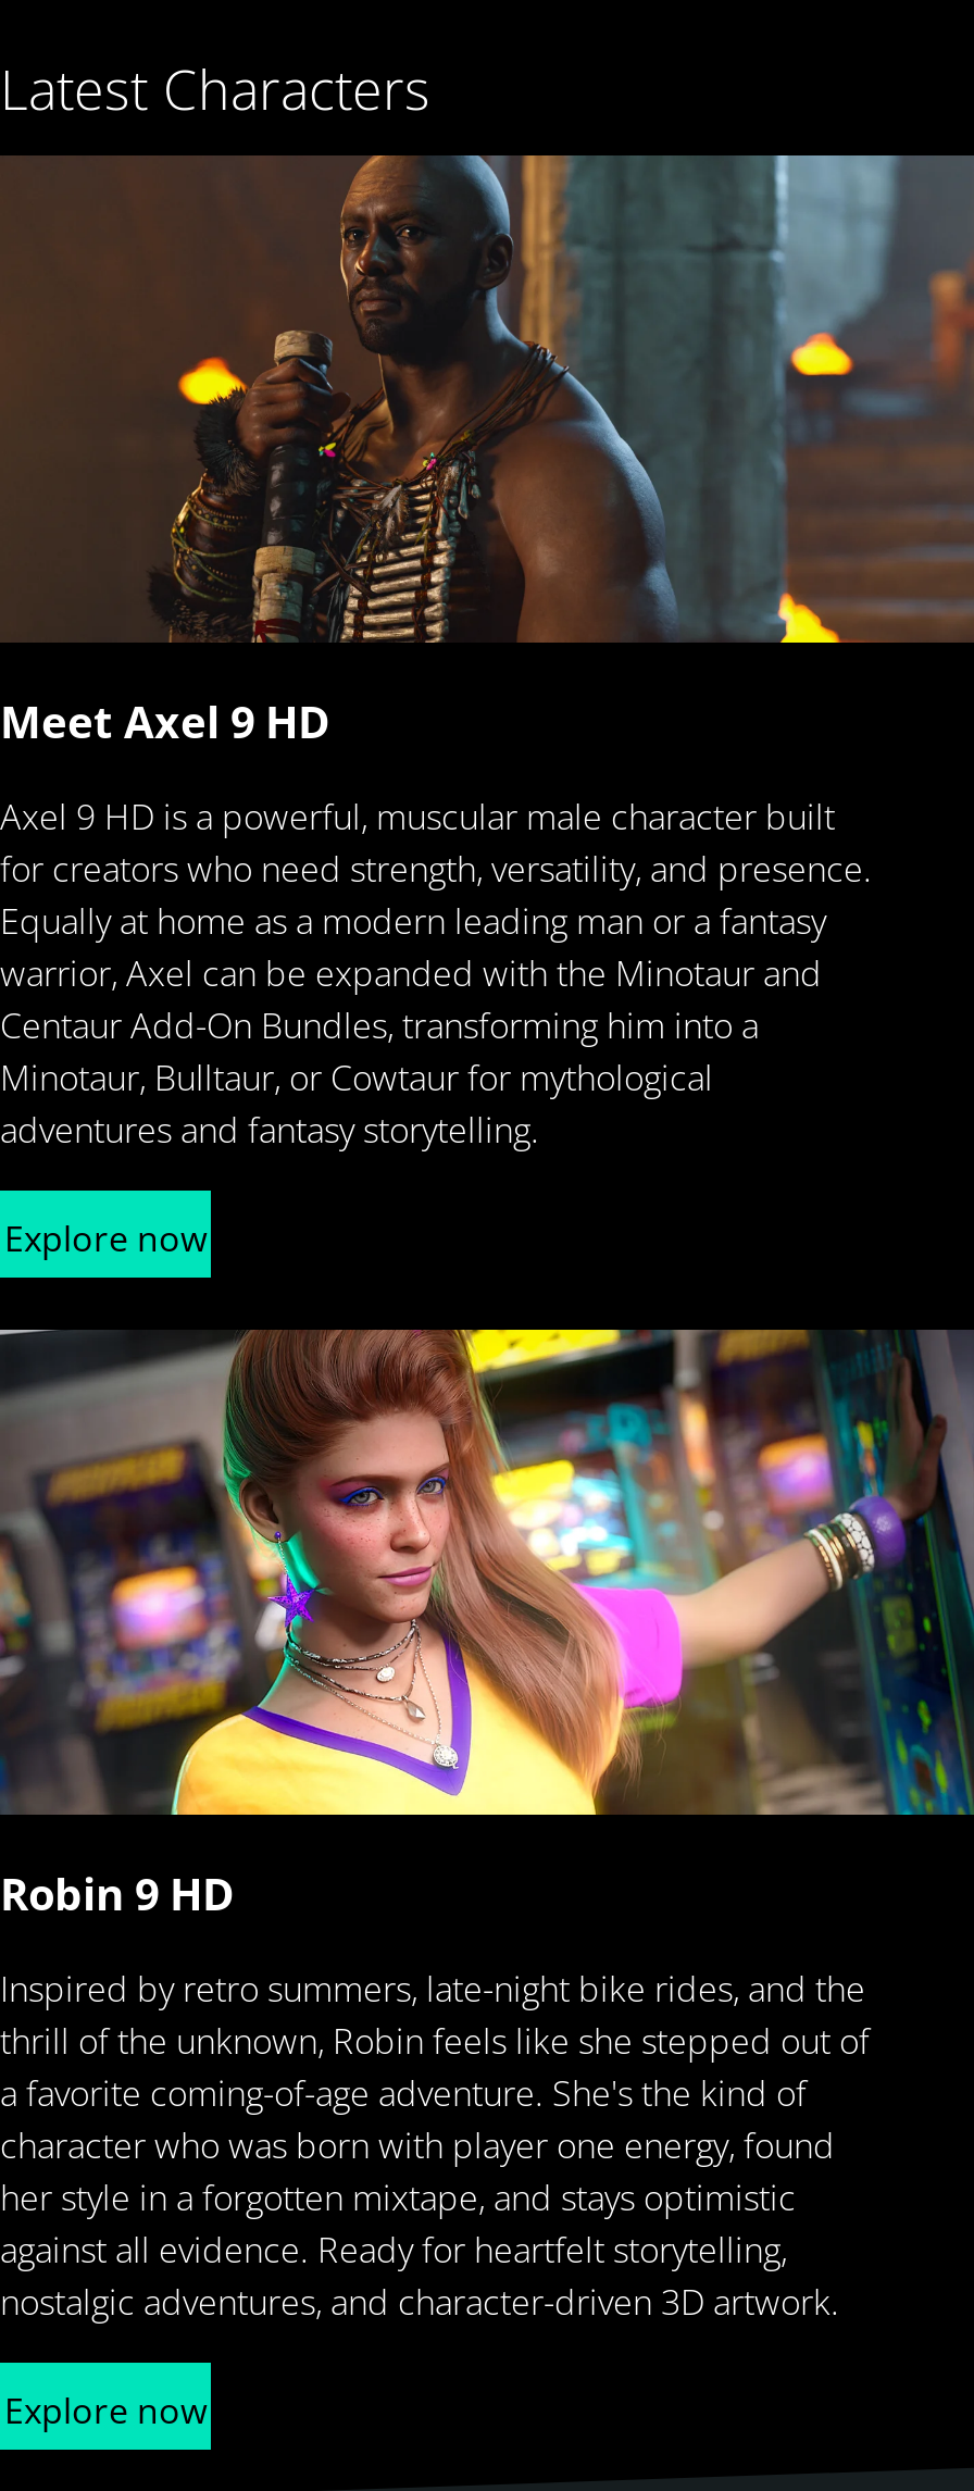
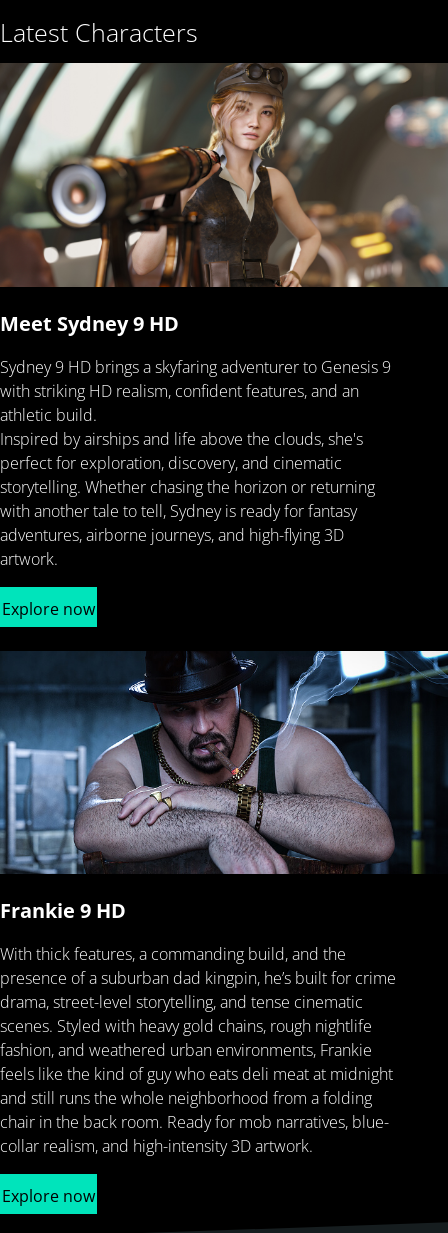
[0,155,967,751] [image] | Meet Axel 9 HD -> [0,62,445,337] [image] | Meet Sydney 9 HD
[0,792,872,1153] Axel 9 HD is a powerful, muscular male character built | for creators who need strength, versatility, and presence. | Equally at home as a modern leading man or a fantasy | warrior, Axel can be expanded with the Minotaur and | Centaur Add-On Bundles, transforming him into a | Minotaur, Bulltaur, or Cowtaur for mythological | adventures and fantasy storytelling. -> [0,356,391,570] Sydney 9 HD brings a skyfaring adventurer to Genesis 9 | with striking HD realism, confident features, and an | athletic build. | Inspired by airships and life above the clouds, she's | perfect for exploration, discovery, and cinematic | storytelling. Whether chasing the horizon or returning | with another tale to tell, Sydney is ready for fantasy | adventures, airborne journeys, and high-flying 3D | artwork.
[0,1328,967,1924] [image] | Robin 9 HD -> [0,650,445,924] [image] | Frankie 9 HD
[0,1965,870,2326] Inspired by retro summers, late-night bike rides, and the | thrill of the unknown, Robin feels like she stepped out of | a favorite coming-of-age adventure. She's the kind of | character who was born with player one energy, found | her style in a forgotten mixtape, and stays optimistic | against all evidence. Ready for heartfelt storytelling, | nostalgic adventures, and character-driven 3D artwork. -> [0,943,396,1157] With thick features, a commanding build, and the | presence of a suburban dad kingpin, he’s built for crime | drama, street-level storytelling, and tense cinematic | scenes. Styled with heavy gold chains, rough nightlife | fashion, and weathered urban environments, Frankie | feels like the kind of guy who eats deli meat at midnight | and still runs the whole neighborhood from a folding | chair in the back room. Ready for mob narratives, blue- | collar realism, and high-intensity 3D artwork.

